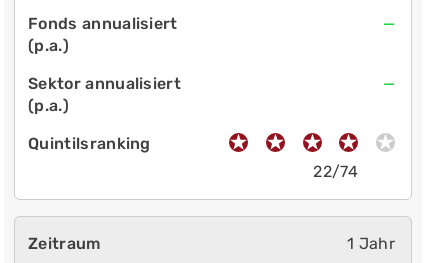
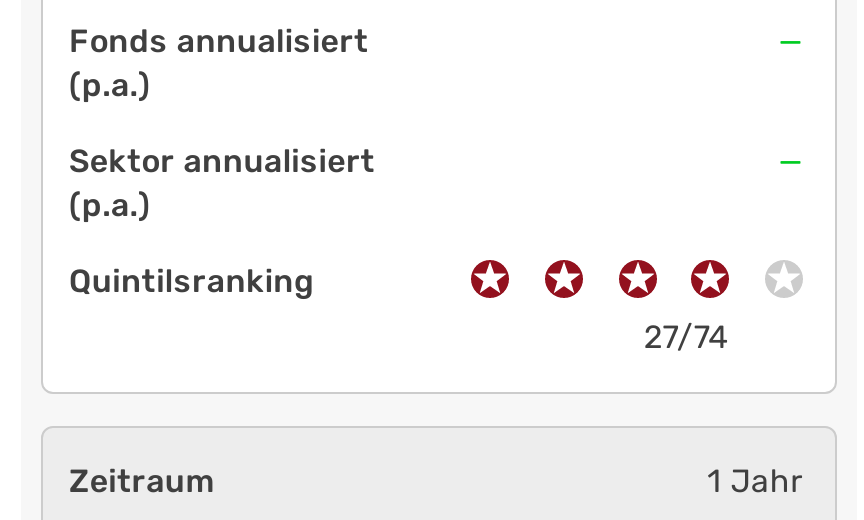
[313,162,358,181] 22/74 -> [644,317,729,355] 27/74

